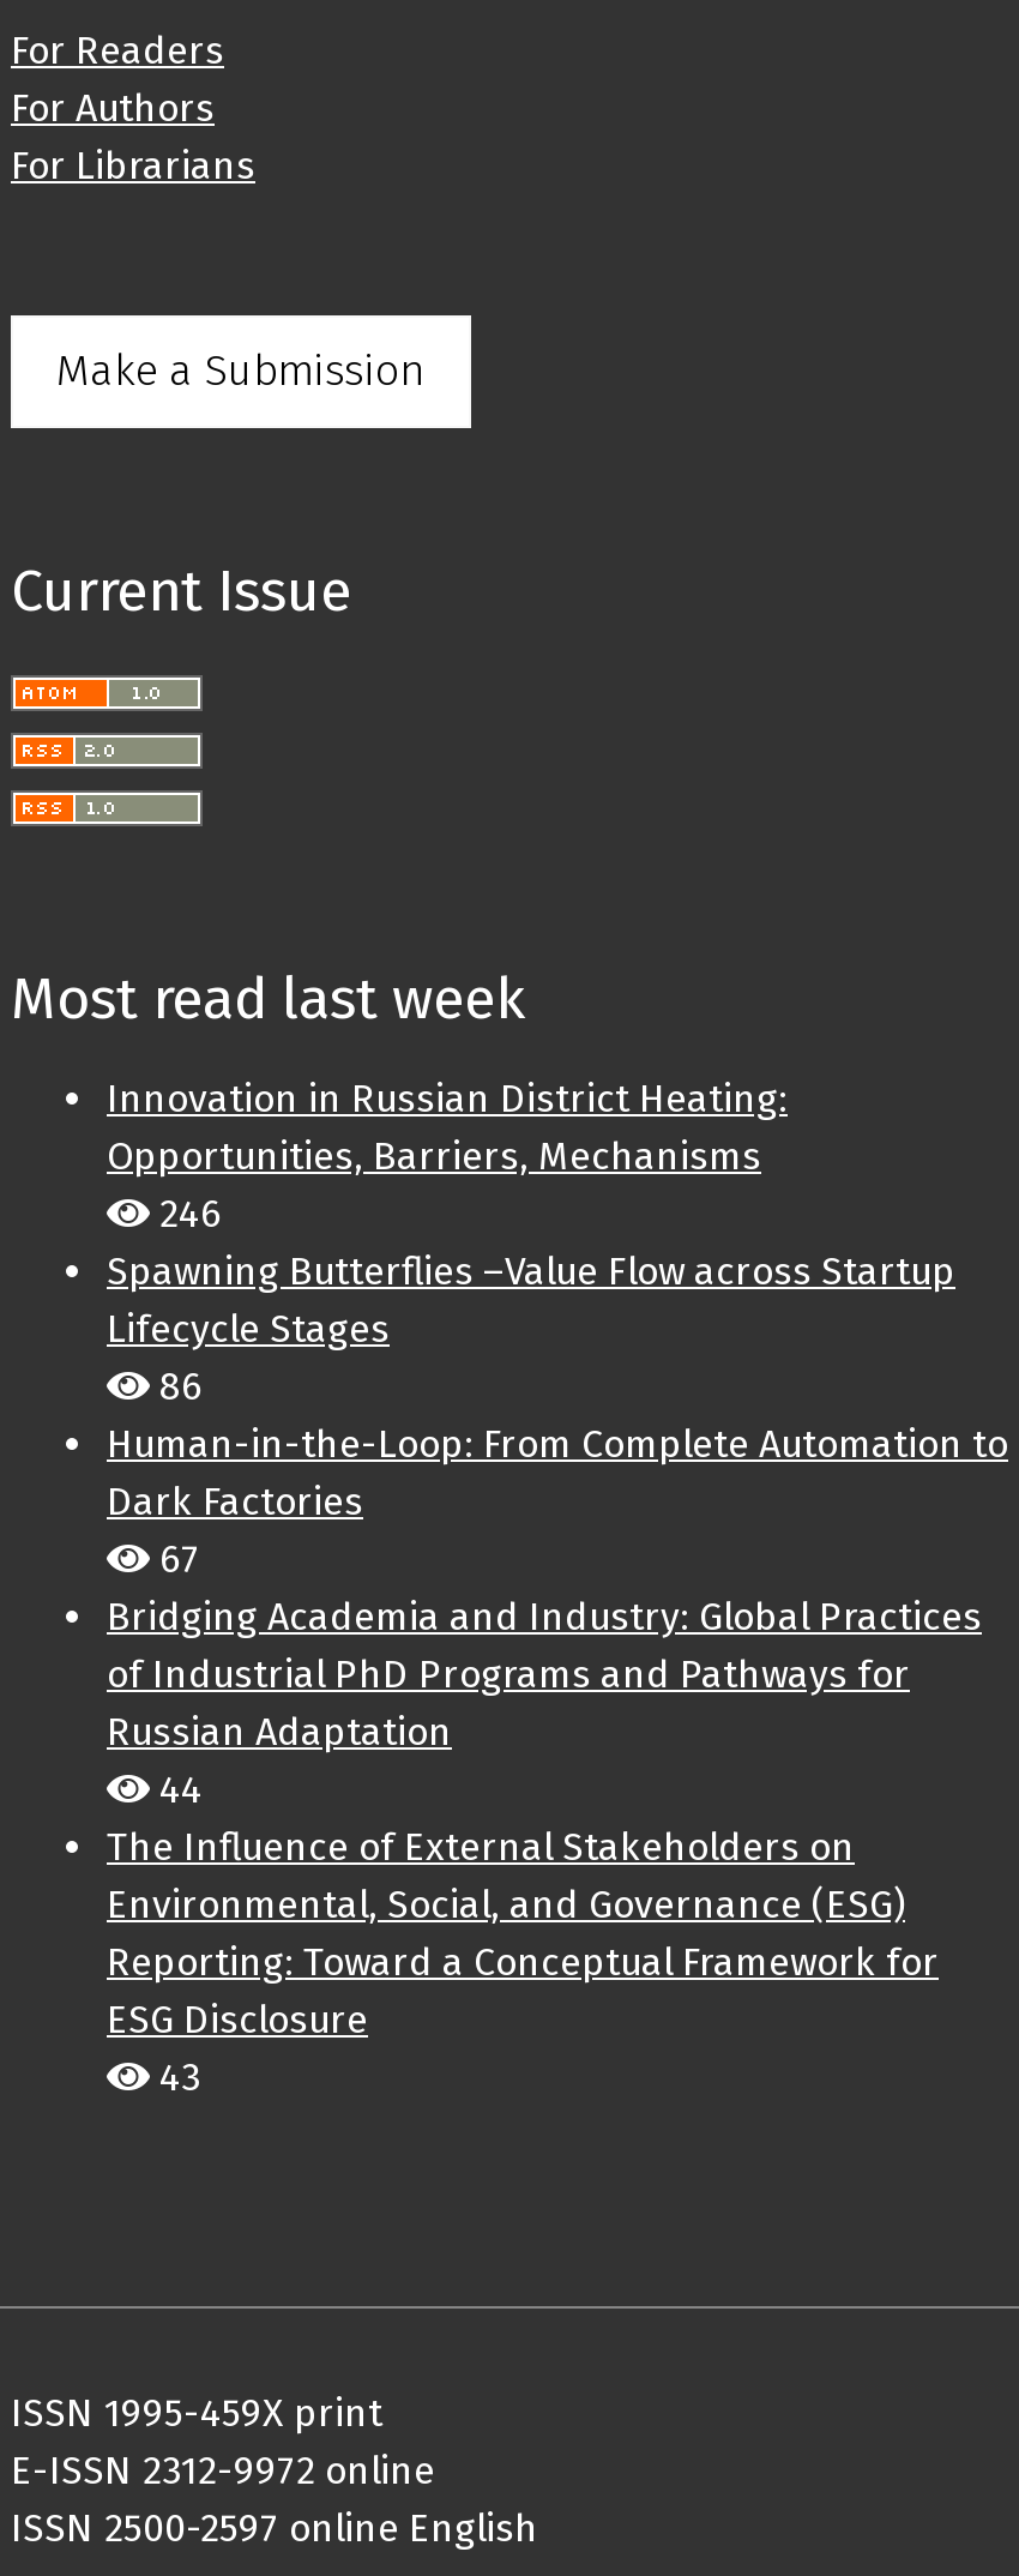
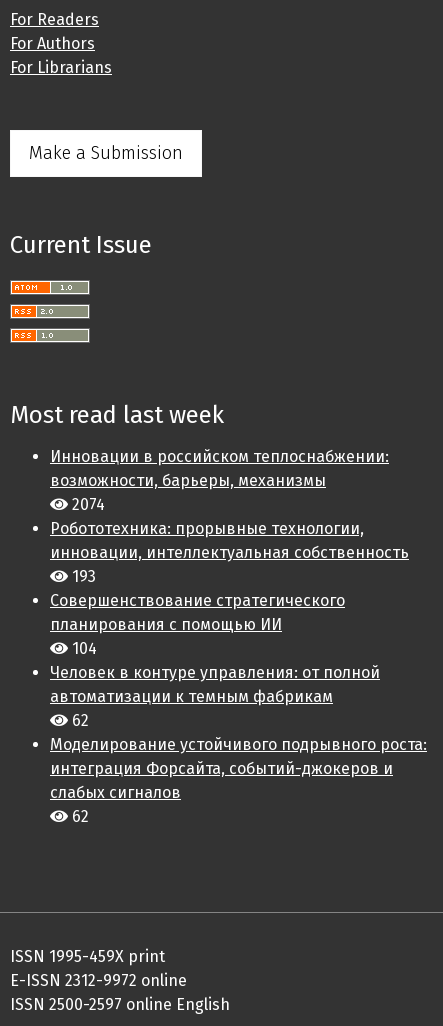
[107,1076,1008,2100] Innovation in Russian District Heating: | Opportunities, Barriers, Mechanisms | 246 | Spawning Butterflies –Value Flow across Startup | Lifecycle Stages | 86 | Human-in-the-Loop: From Complete Automation to | Dark Factories | 67 | Bridging Academia and Industry: Global Practices | of Industrial PhD Programs and Pathways for | Russian Adaptation | 44 | The Influence of External Stakeholders on | Environmental, Social, and Governance (ESG) | Reporting: Toward a Conceptual Framework for | ESG Disclosure | 43 -> [50,447,427,826] Инновации в российском теплоснабжении: | возможности, барьеры, механизмы | 2074 | Робототехника: прорывные технологии, | инновации, интеллектуальная собственность | 193 | Совершенствование стратегического | планирования с помощью ИИ | 104 | Человек в контуре управления: от полной | автоматизации к темным фабрикам | 62 | Моделирование устойчивого подрывного роста: | интеграция Форсайта, событий-джокеров и | слабых сигналов | 62

